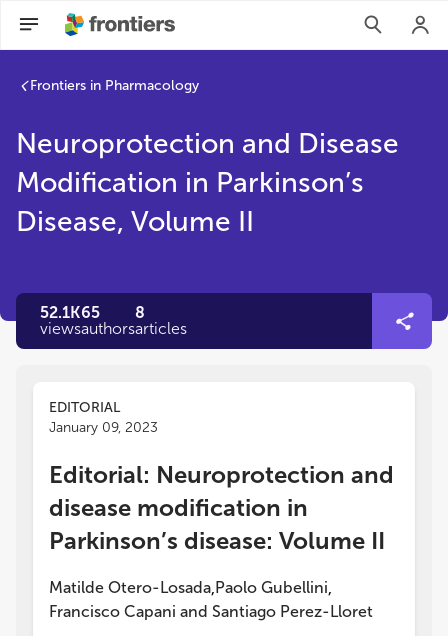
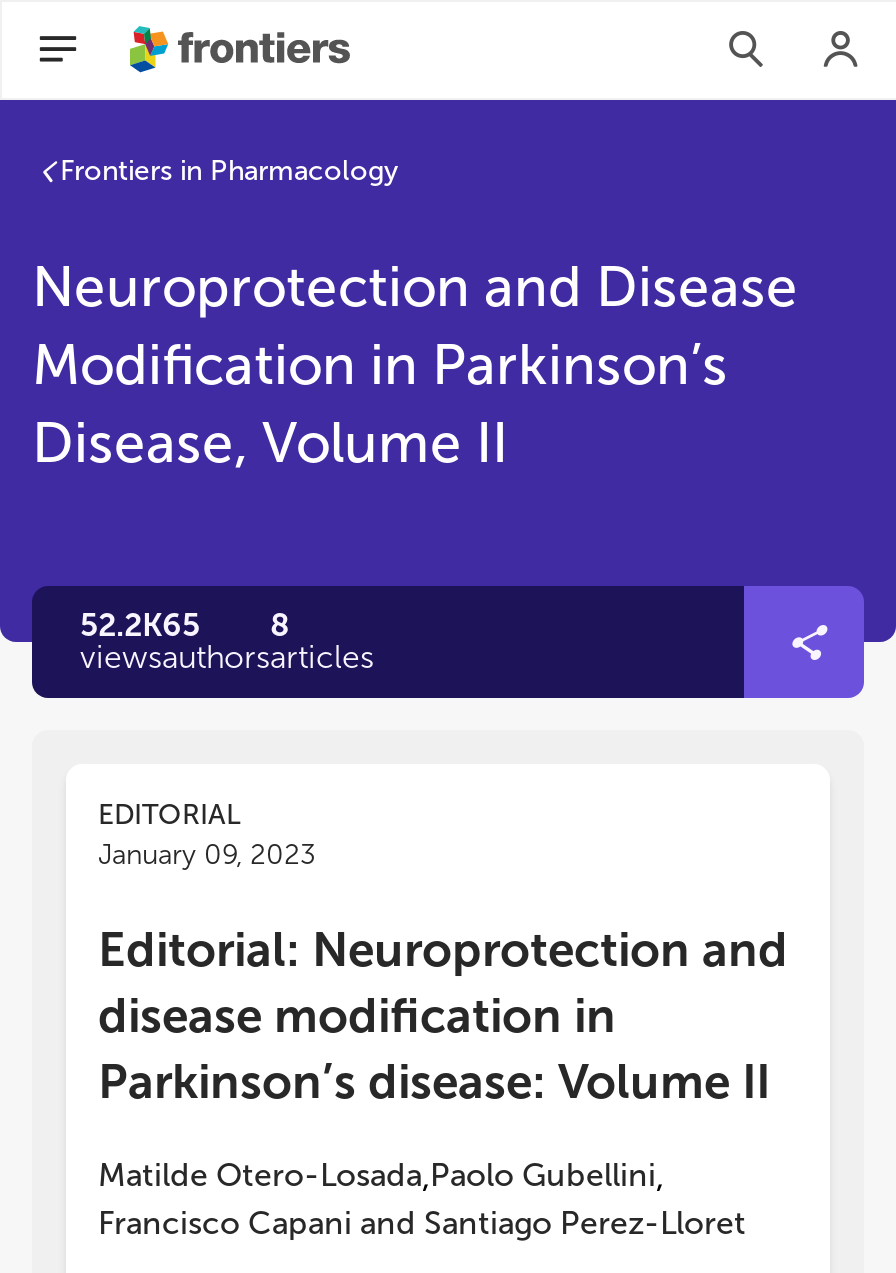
[40,303,145,322] 52.1K 65 8 -> [80,606,290,644] 52.2K 65 8

